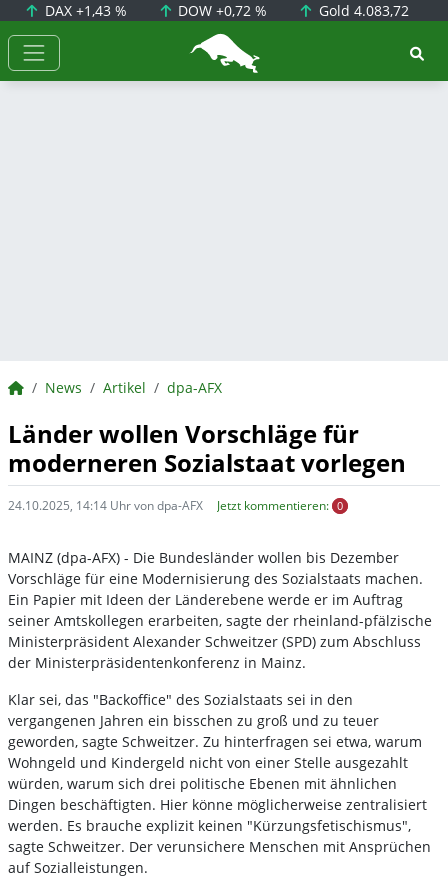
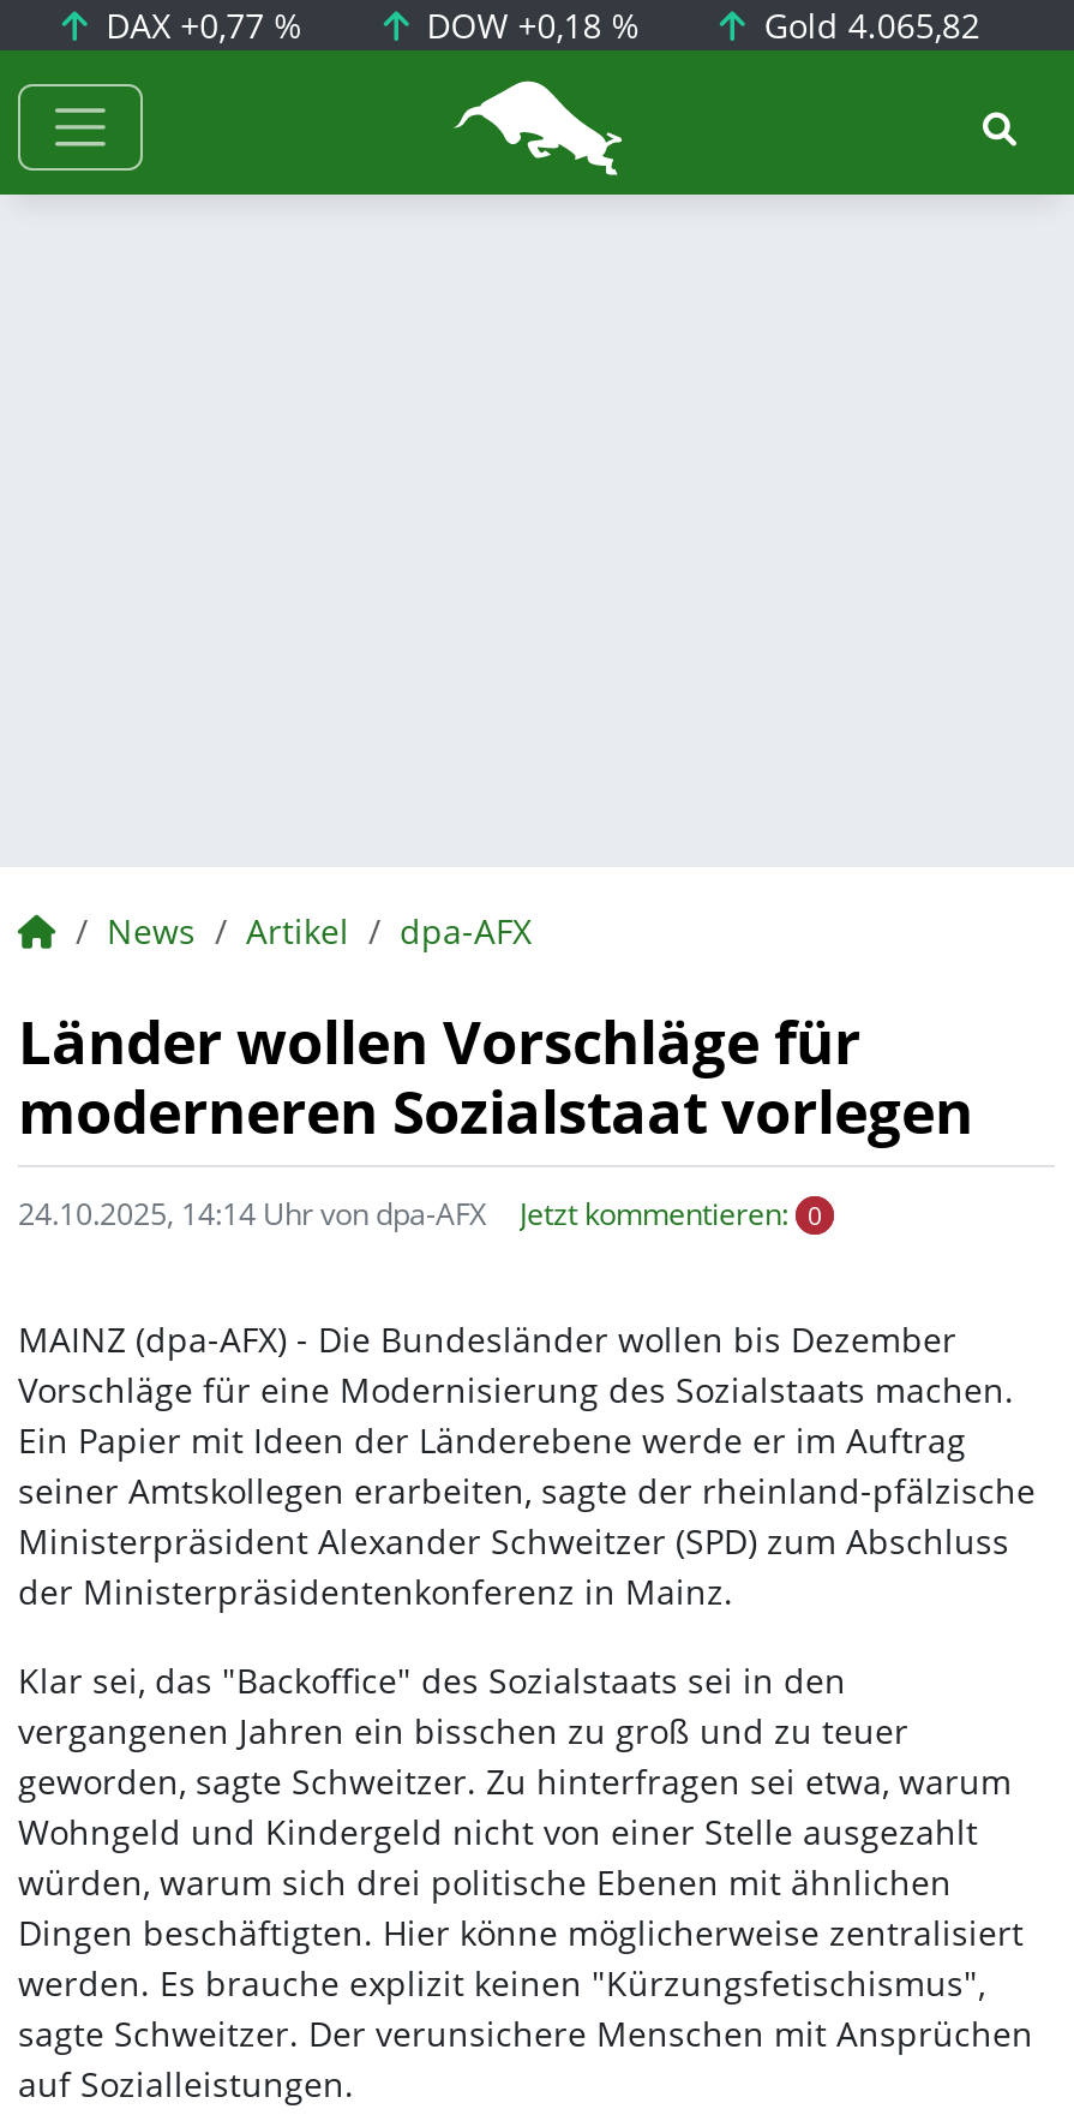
[41,1,127,20] DAX +1,43 % -> [96,2,303,48] DAX +0,77 %
[174,1,267,20] DOW +0,72 % -> [417,2,640,48] DOW +0,18 %
[315,1,409,20] Gold 4.083,72 -> [755,2,980,48] Gold 4.065,82

